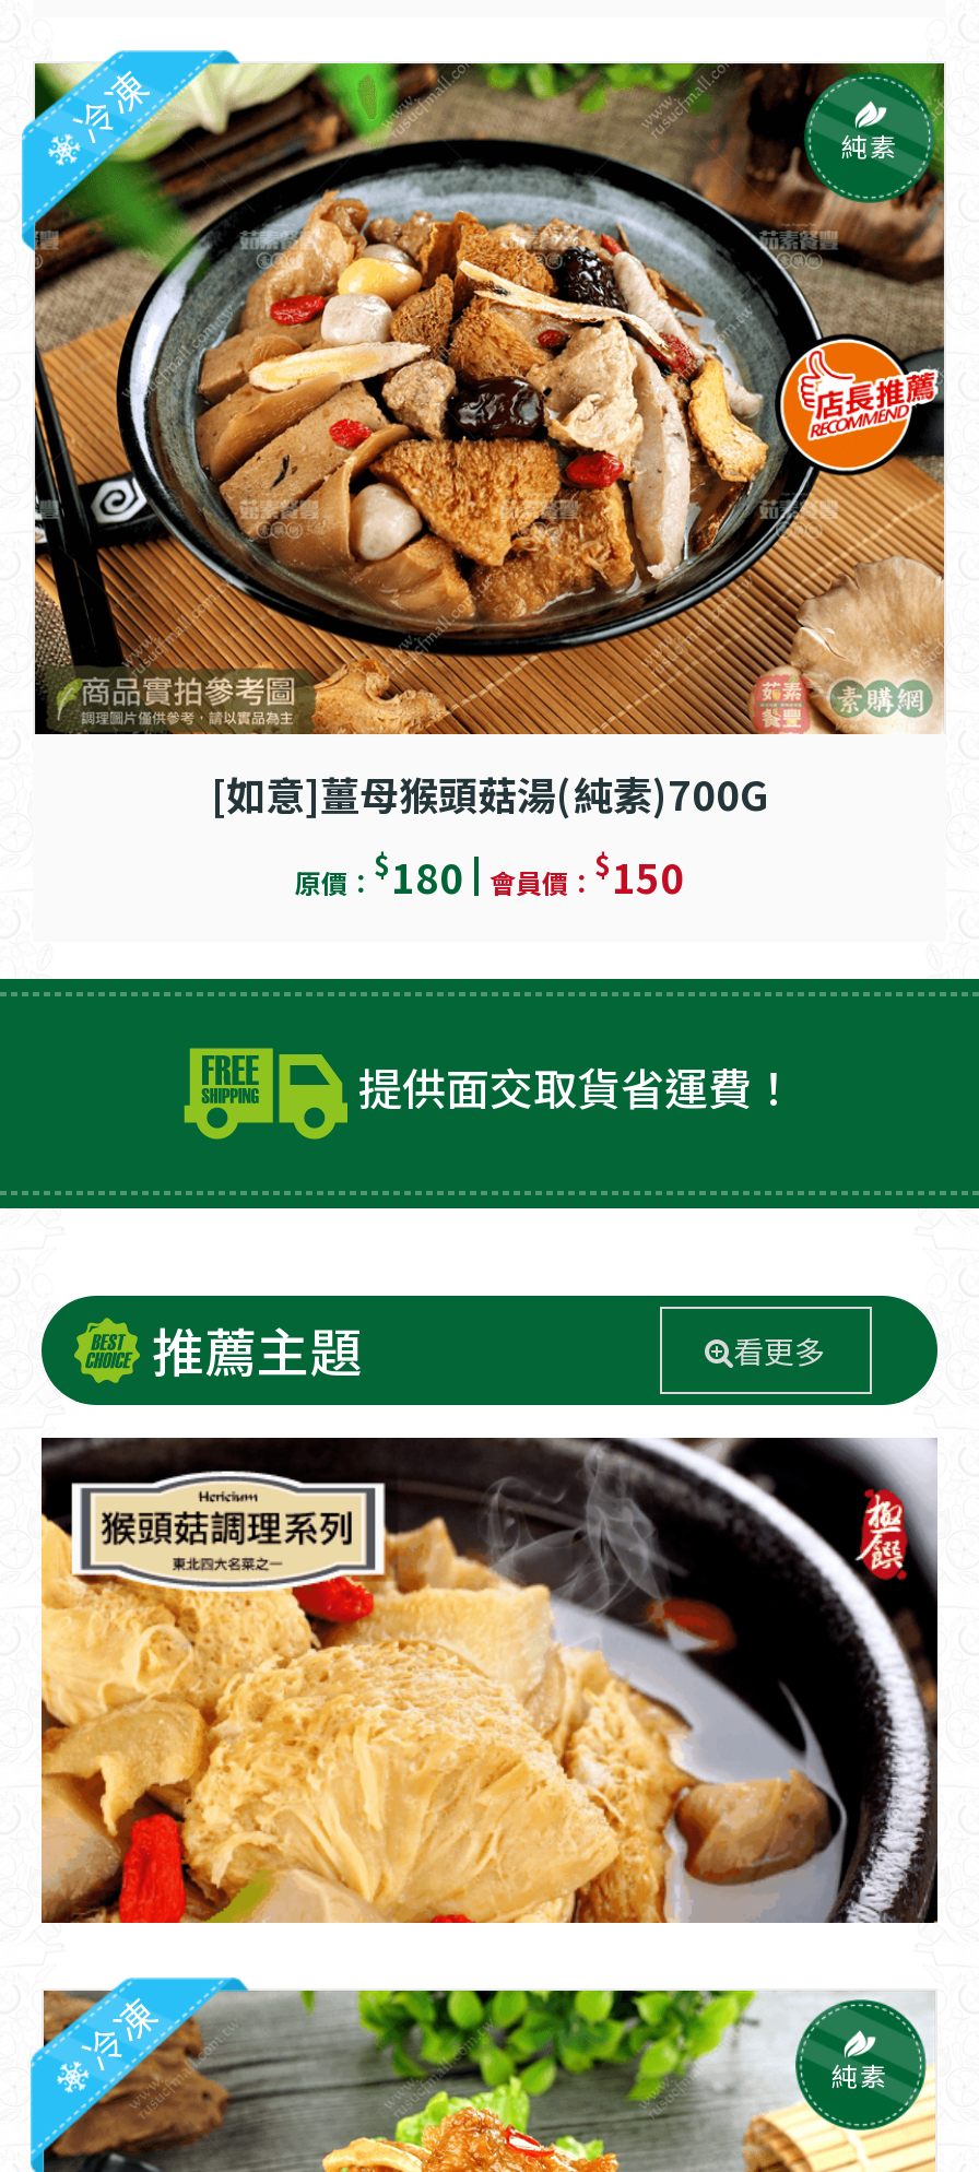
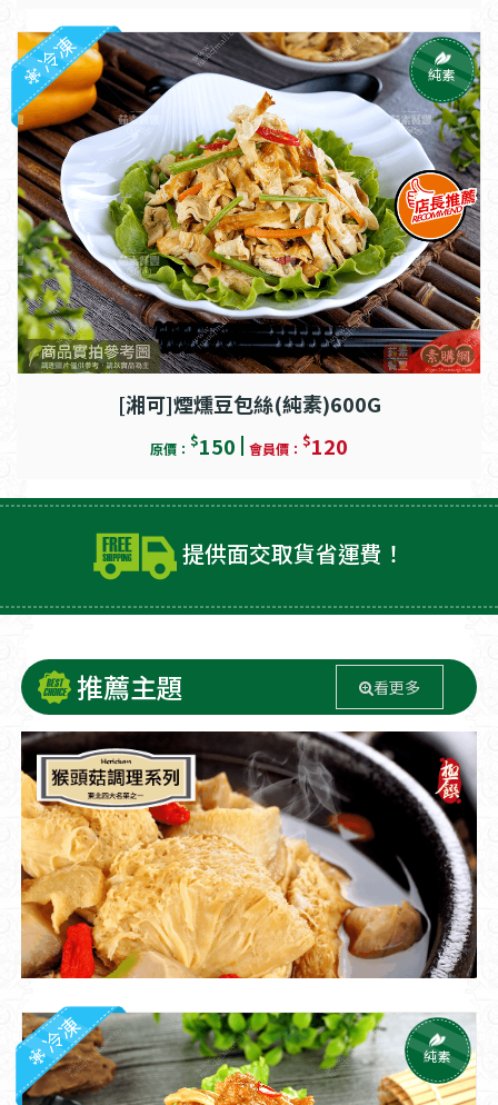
[33,61,946,904] [image] | [如意]薑母猴頭菇湯(純素)700G | 原價：$180 | 會員價：$150 -> [17,31,481,460] [image] | [湘可]煙燻豆包絲(純素)600G | 原價：$150 | 會員價：$120

